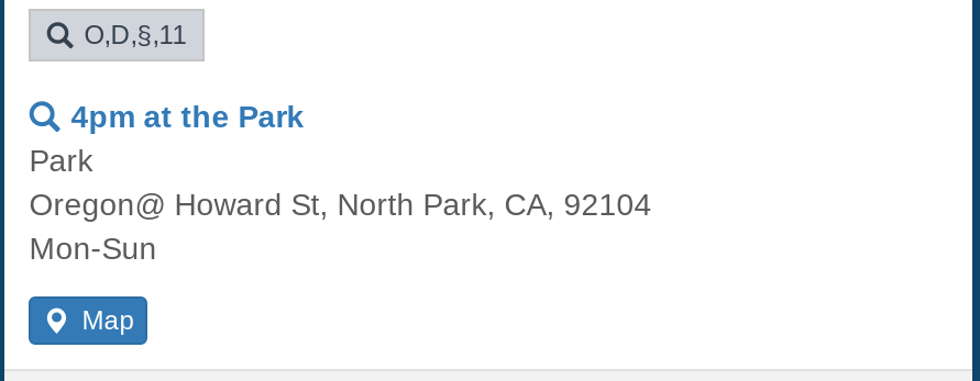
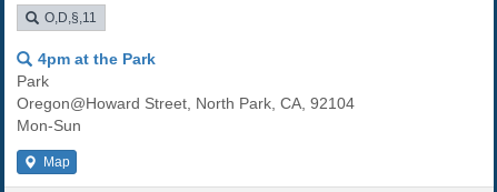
[29,187,652,222] Oregon@ Howard St, North Park, CA, 92104 -> [17,95,355,112] Oregon@Howard Street, North Park, CA, 92104

